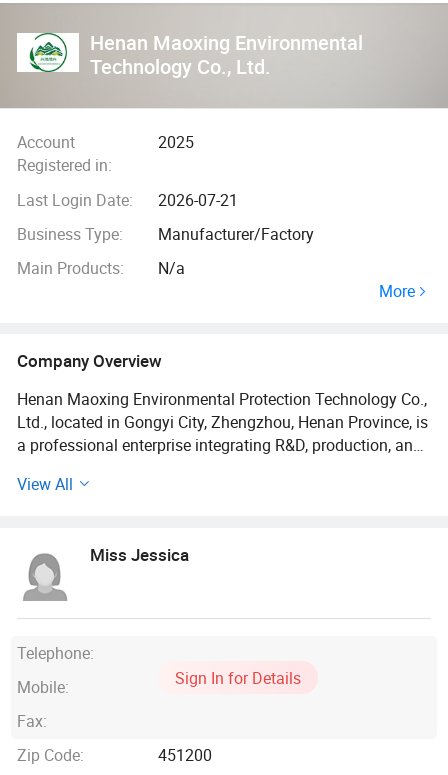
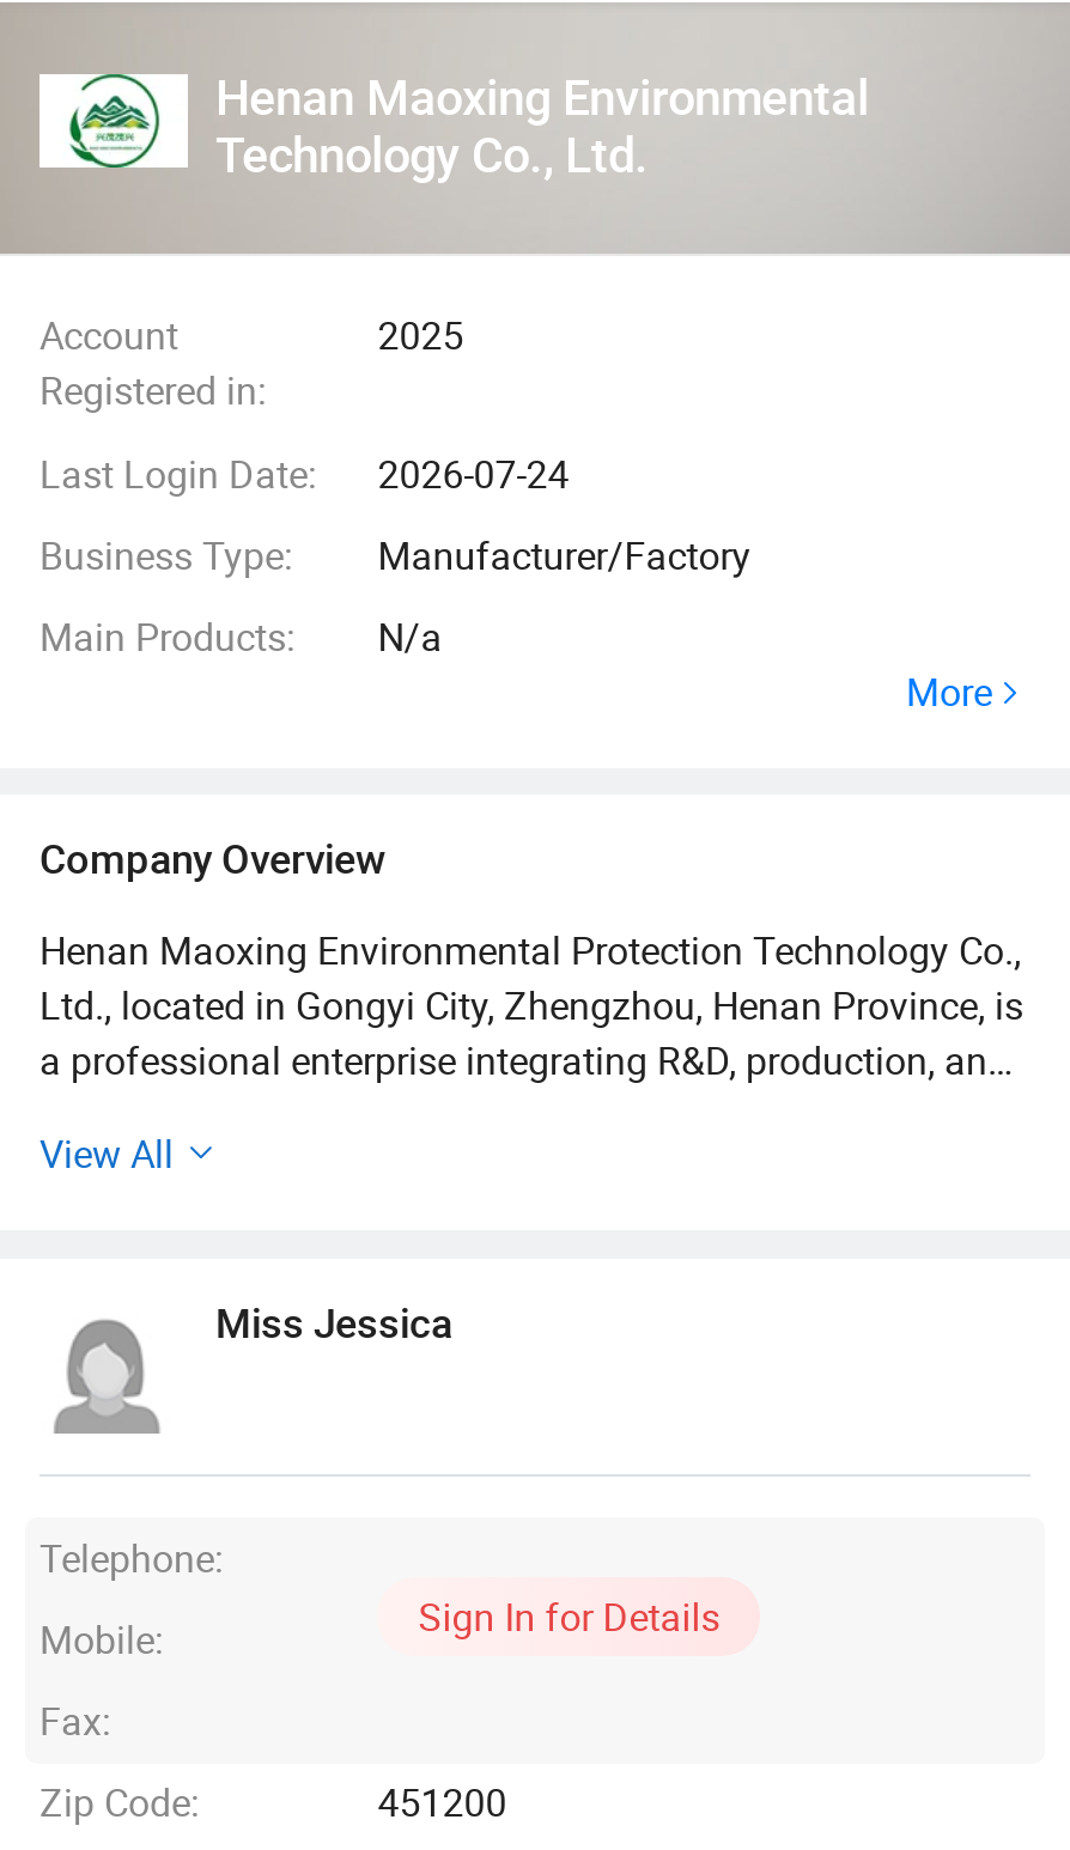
[17,189,238,211] Last Login Date: 2026-07-21 -> [39,447,569,500] Last Login Date: 2026-07-24

